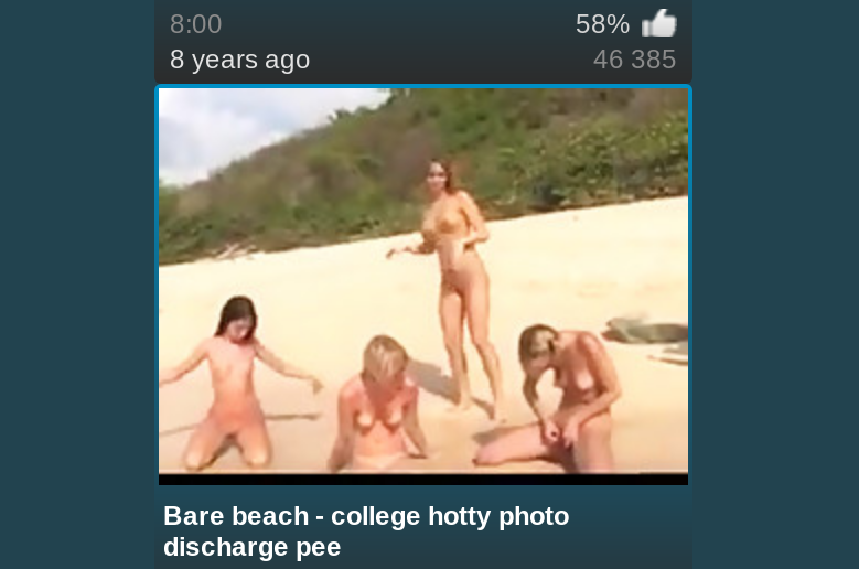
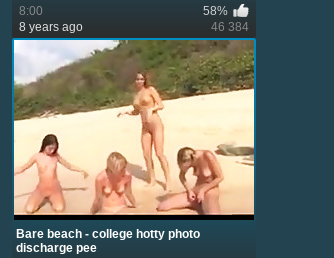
[593,43,677,74] 46 385 -> [211,20,249,34] 46 384

